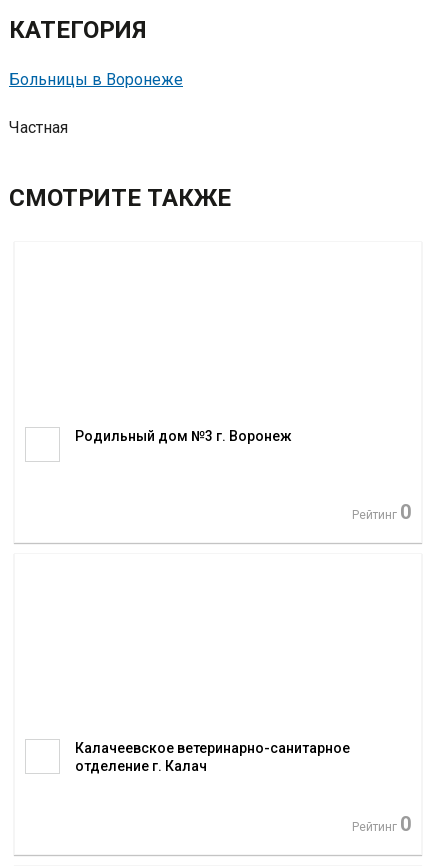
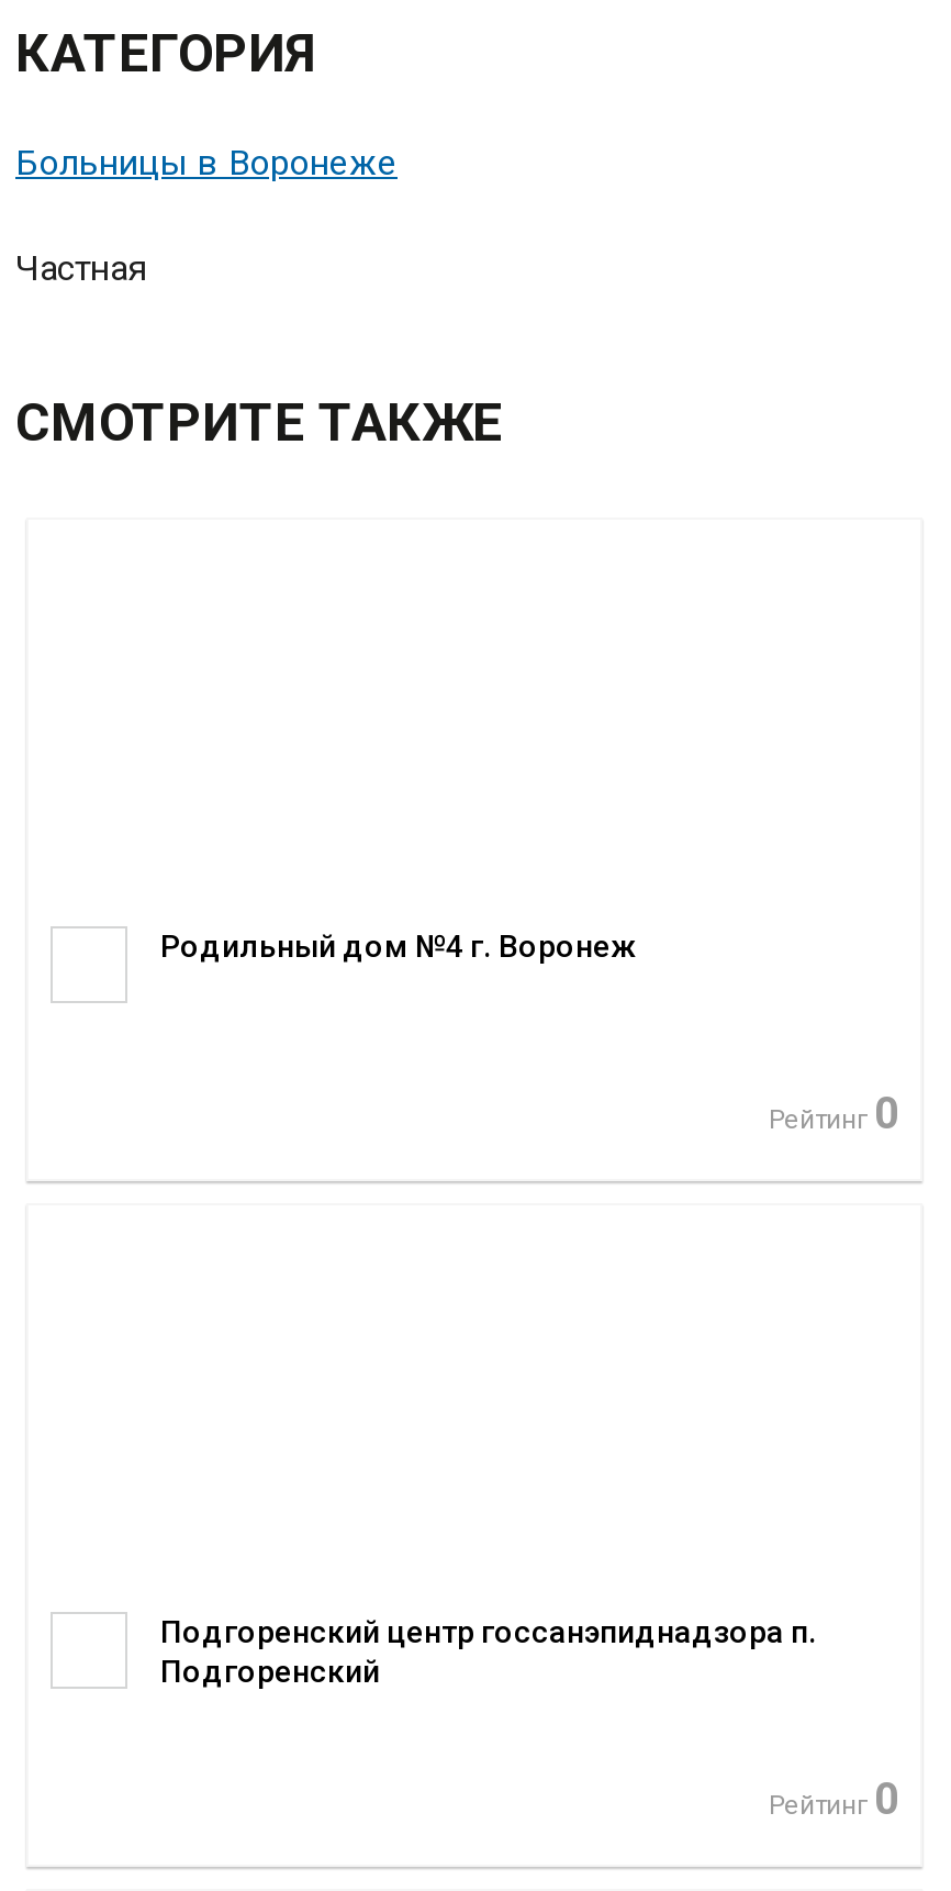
[75,428,292,444] Родильный дом №3 г. Воронеж -> [160,928,637,964] Родильный дом №4 г. Воронеж
[75,740,350,774] Калачеевское ветеринарно-санитарное | отделение г. Калач -> [160,1614,817,1689] Подгоренский центр госсанэпиднадзора п. | Подгоренский

